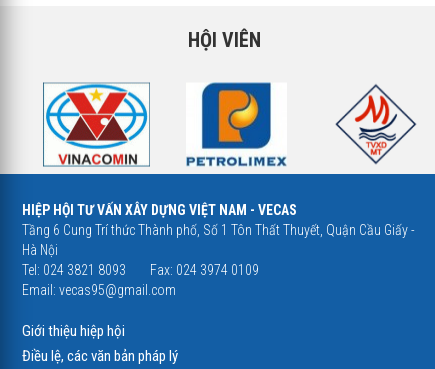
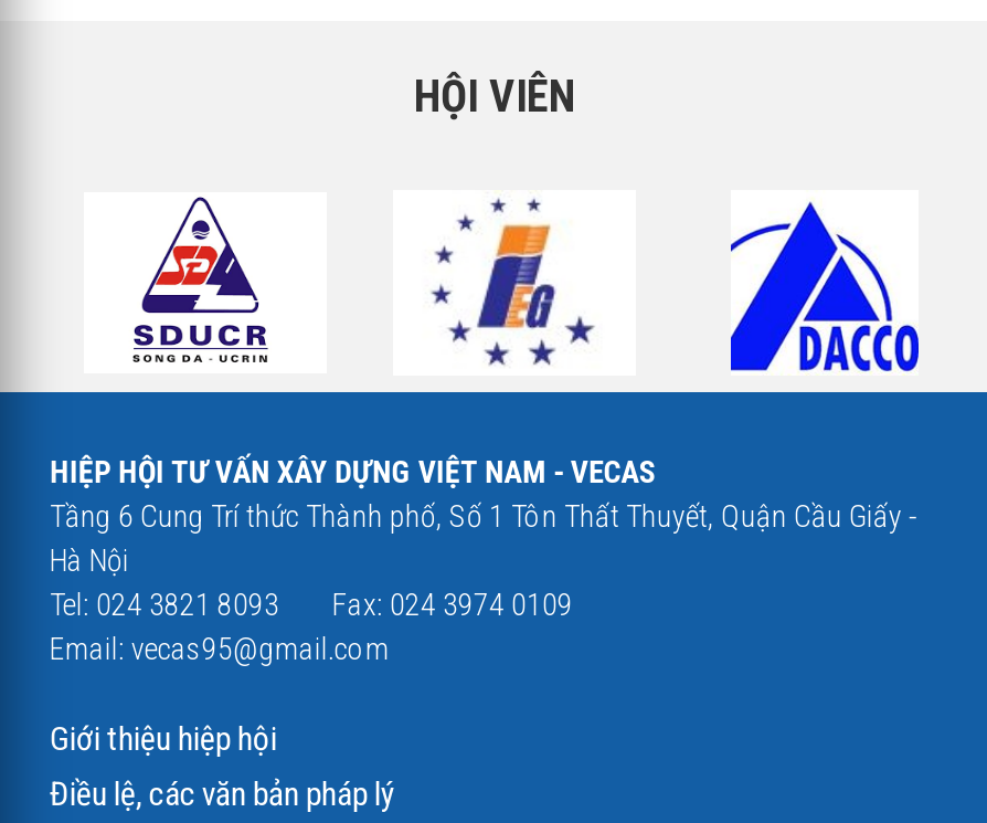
[42,82,151,167] [image] -> [95,191,331,377] [image]
[185,81,287,167] [image] -> [411,189,632,374] [image]
[331,83,417,164] [image] -> [729,193,921,372] [image]

